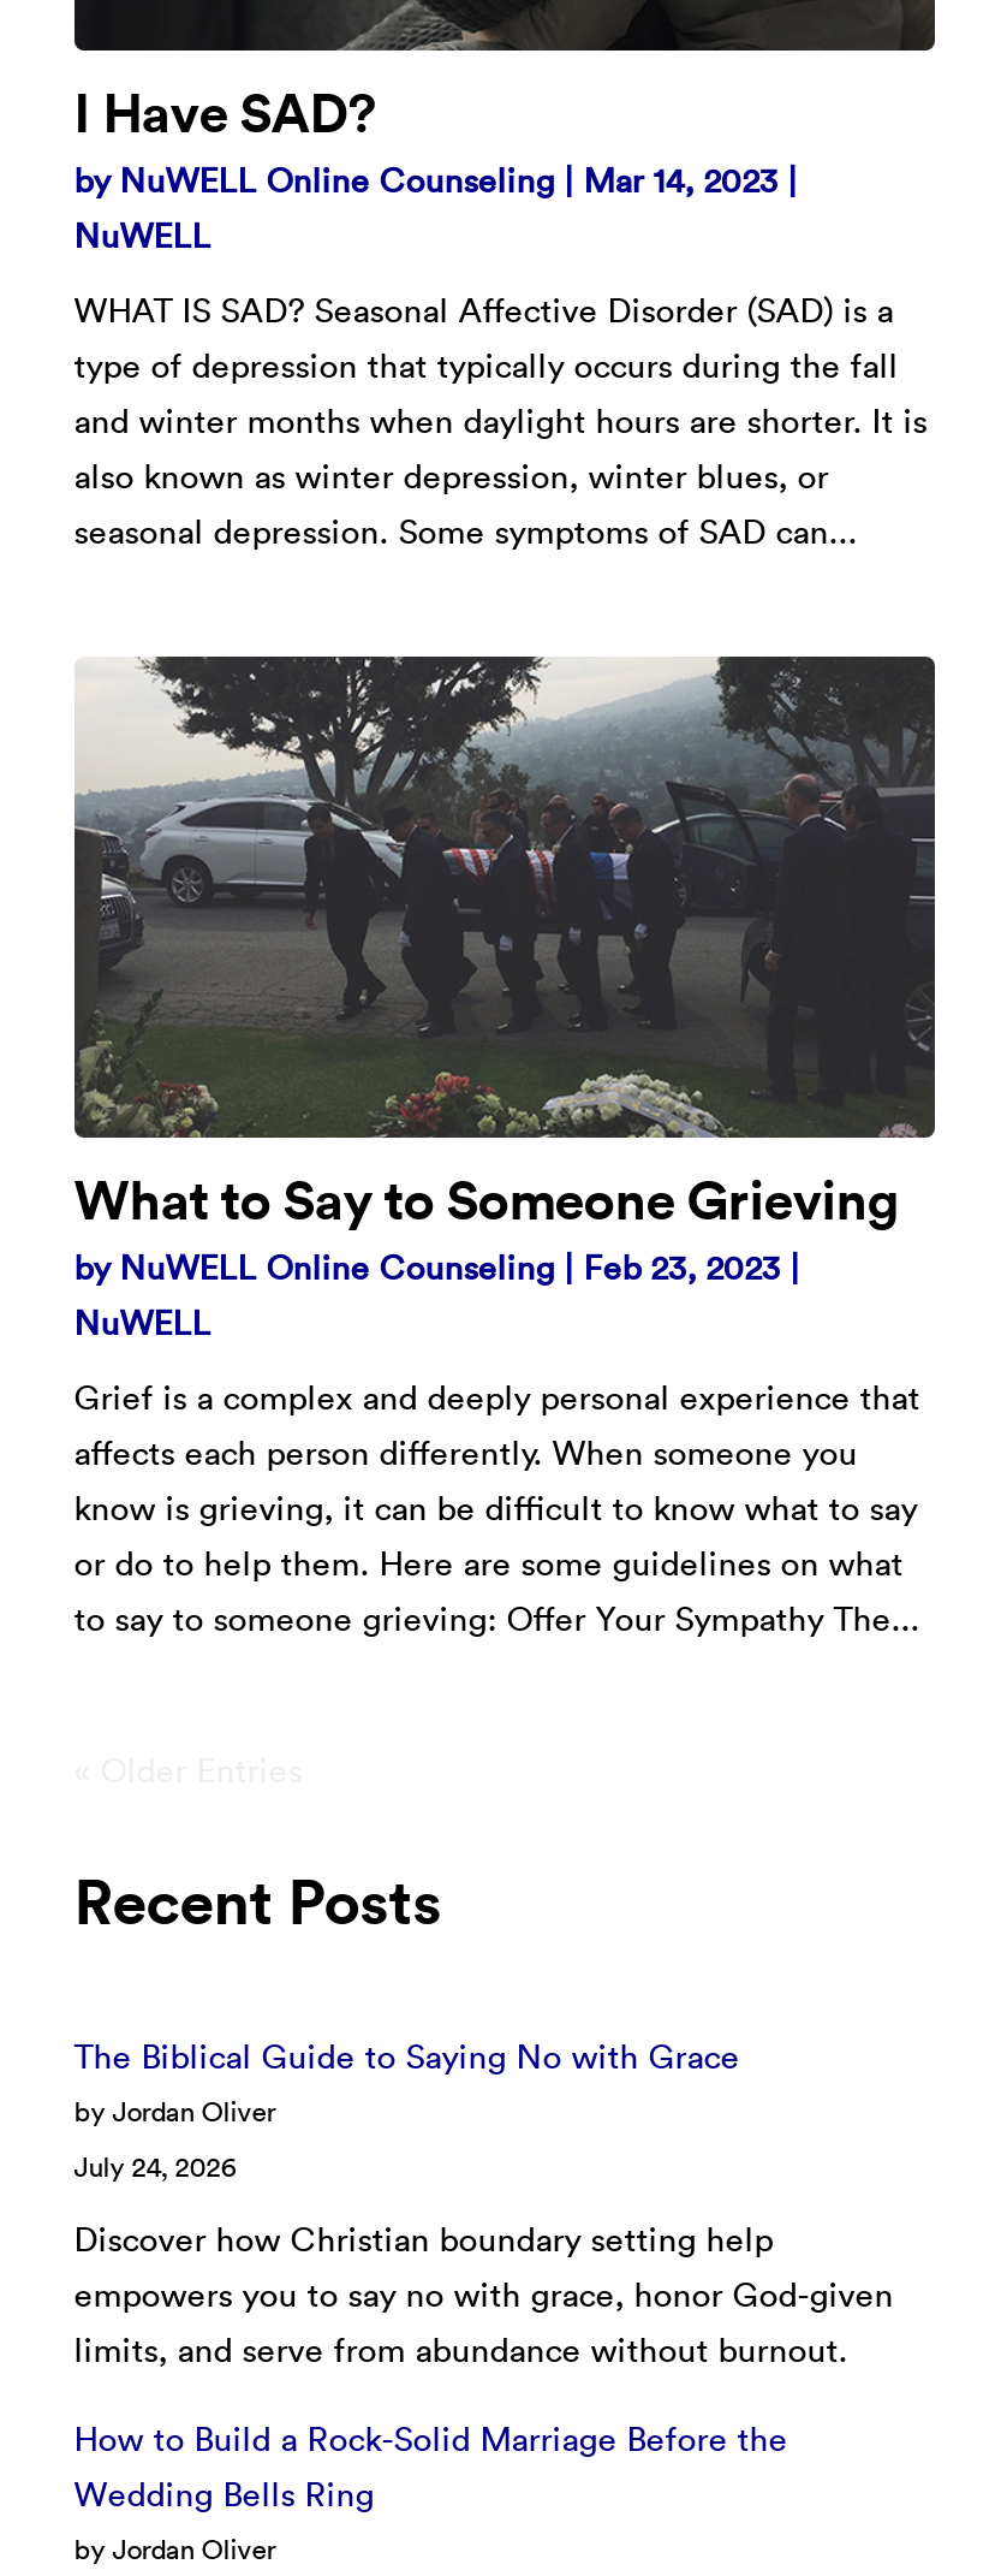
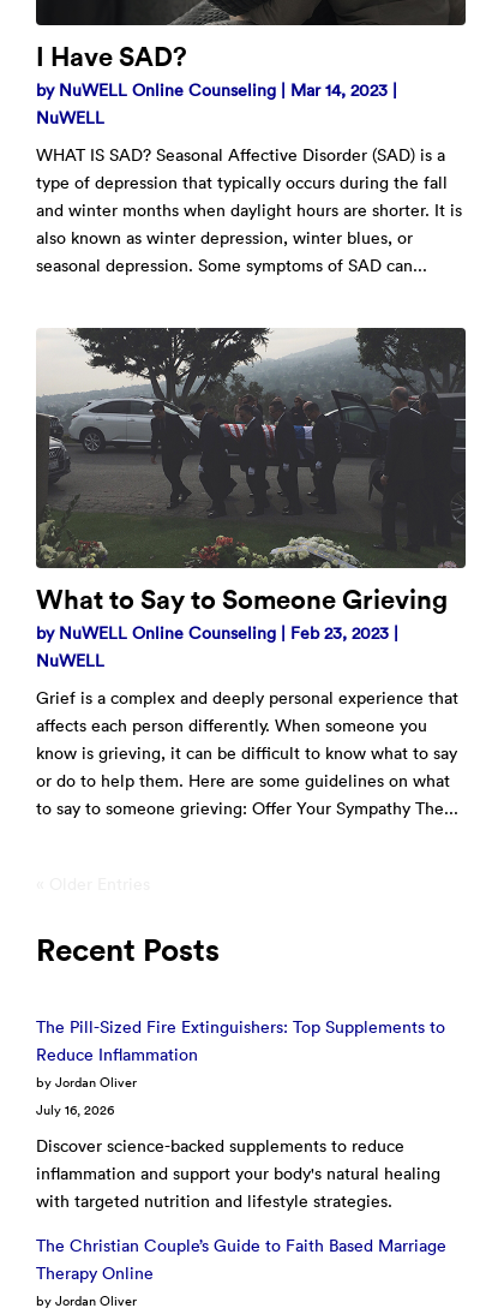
[74,2034,740,2077] The Biblical Guide to Saying No with Grace -> [36,1016,445,1065] The Pill-Sized Fire Extinguishers: Top Supplements to | Reduce Inflammation
[74,2150,235,2183] July 24, 2026 -> [36,1101,114,1118] July 16, 2026
[74,2217,894,2371] Discover how Christian boundary setting help | empowers you to say no with grace, honor God-given | limits, and serve from abundance without burnout. -> [36,1135,440,1212] Discover science-backed supplements to reduce | inflammation and support your body's natural healing | with targeted nutrition and lifestyle strategies.
[74,2417,788,2515] How to Build a Rock-Solid Marriage Before the | Wedding Bells Ring -> [36,1234,446,1284] The Christian Couple’s Guide to Faith Based Marriage | Therapy Online

